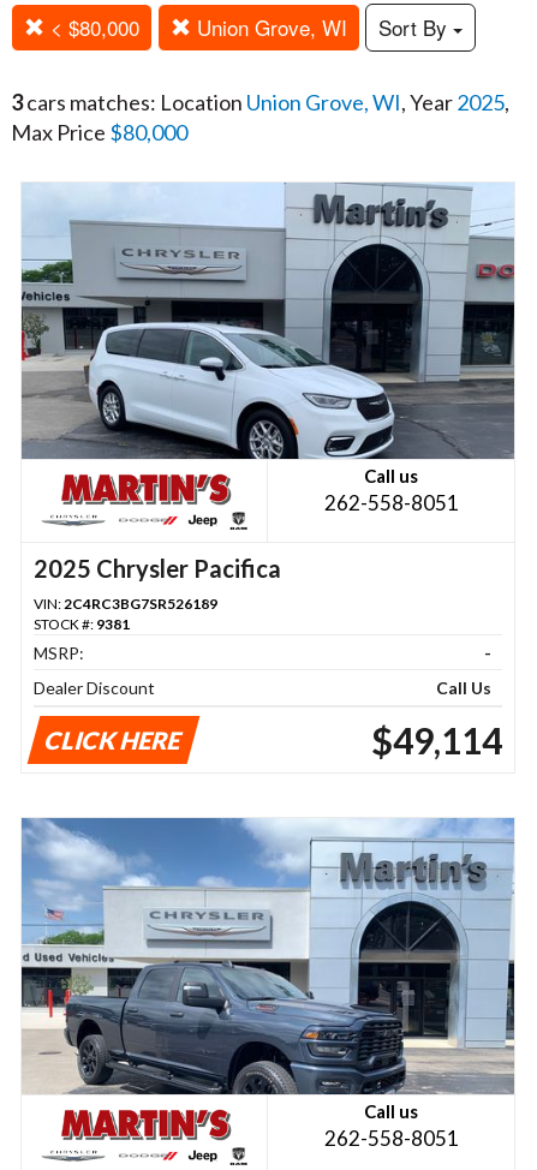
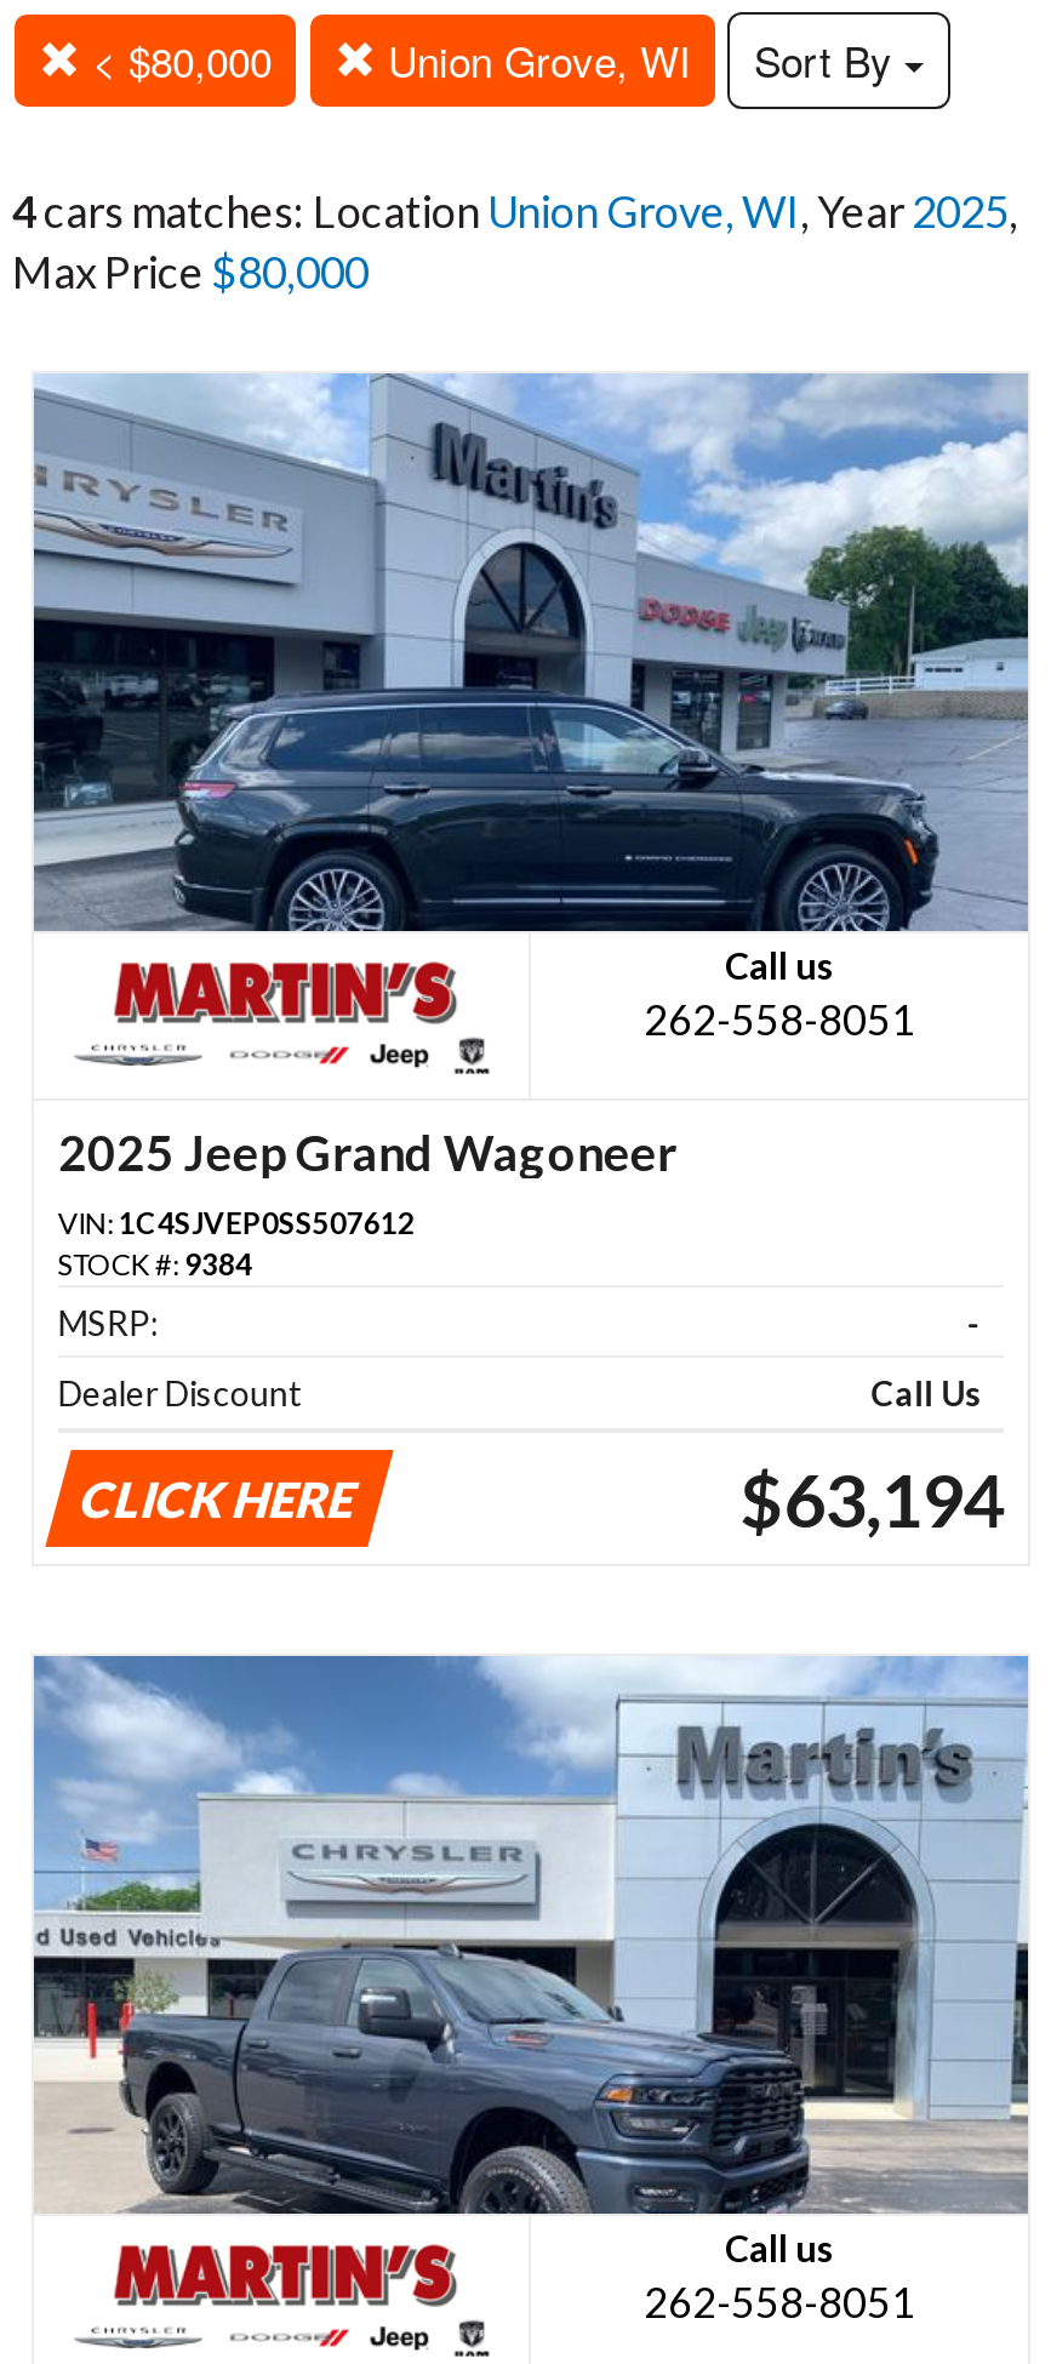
[11,89,509,115] 3cars matches: Location Union Grove, WI, Year 2025, -> [12,184,1018,238] 4cars matches: Location Union Grove, WI, Year 2025,
[20,183,515,460] [image] -> [32,371,1030,933] [image]
[34,554,281,633] 2025 Chrysler Pacifica | VIN: 2C4RC3BG7SR526189 | STOCK #: 9381 -> [58,1122,676,1282] 2025 Jeep Grand Wagoneer | VIN: 1C4SJVEP0SS507612 | STOCK #: 9384
[371,718,502,761] $49,114 -> [740,1455,1004,1542] $63,194

